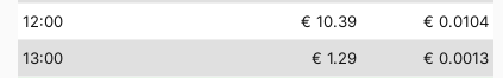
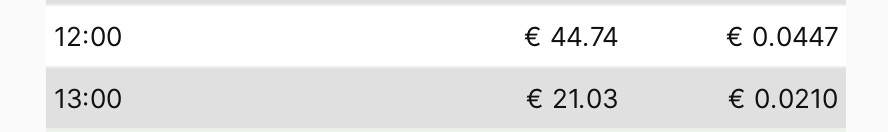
[301,12,357,31] € 10.39 -> [524,20,618,52] € 44.74
[423,12,489,31] € 0.0104 -> [726,20,838,52] € 0.0447
[312,48,357,67] € 1.29 -> [526,82,618,114] € 21.03
[423,48,489,67] € 0.0013 -> [728,82,838,114] € 0.0210

